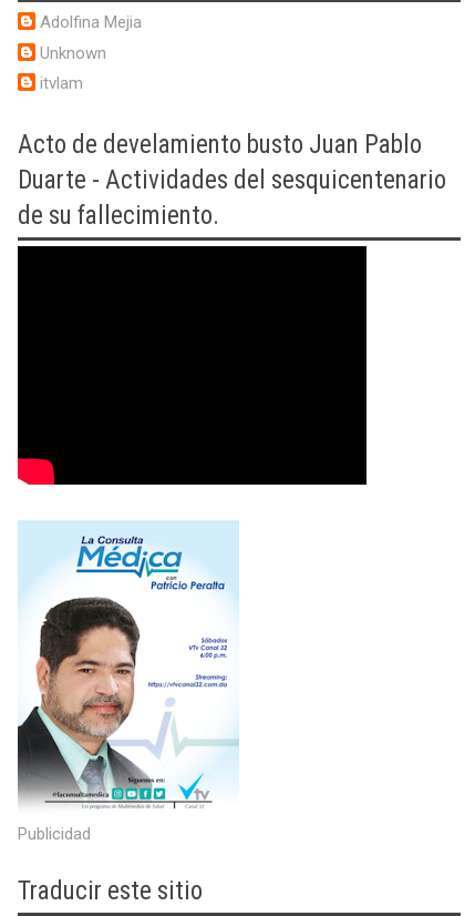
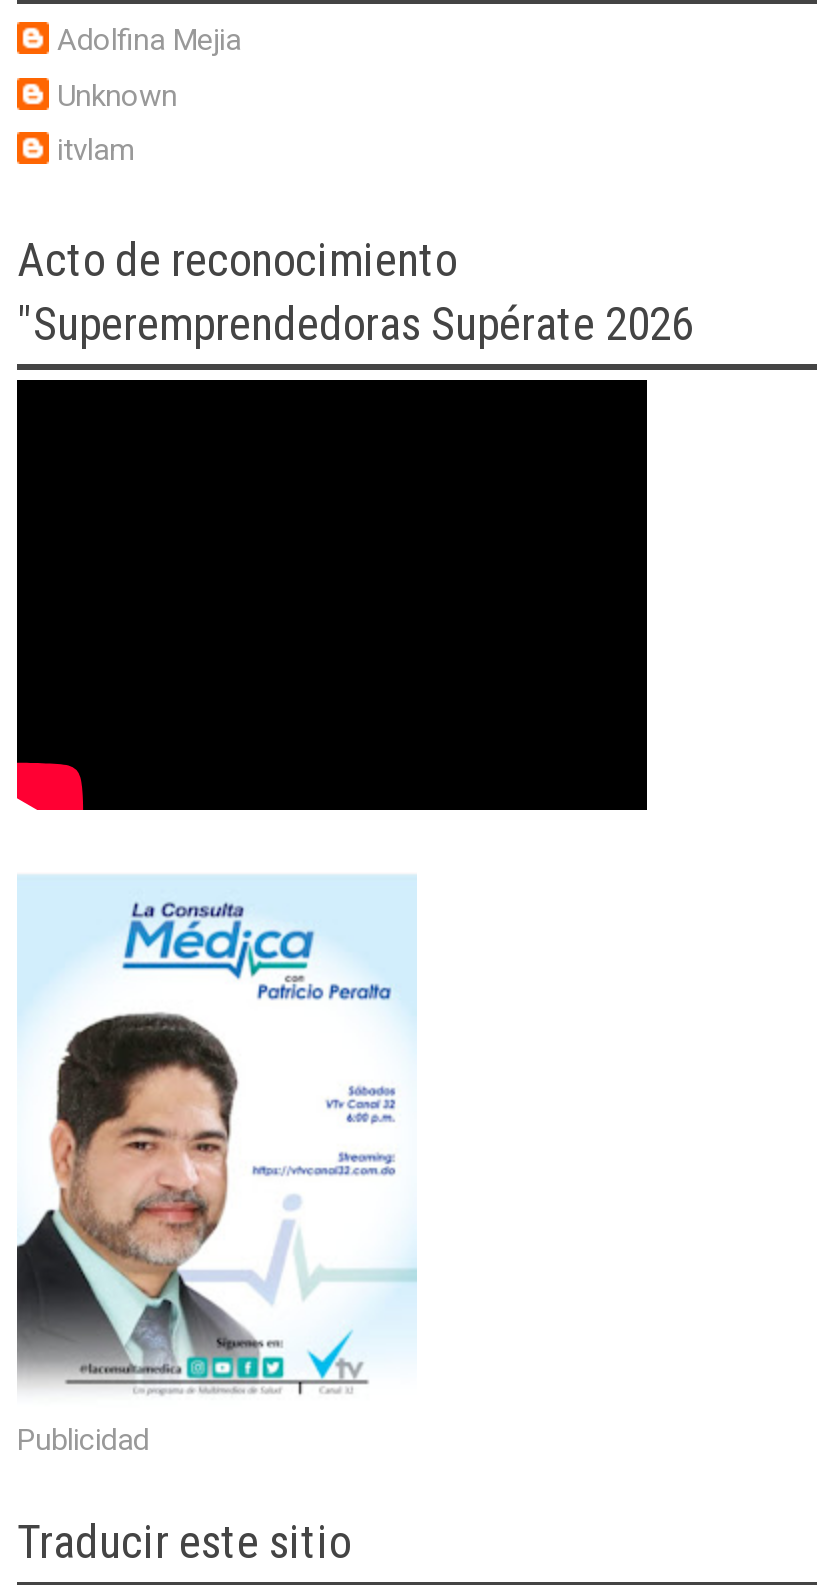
[18,130,446,230] Acto de develamiento busto Juan Pablo | Duarte - Actividades del sesquicentenario | de su fallecimiento. -> [17,234,693,352] Acto de reconocimiento | "Superemprendedoras Supérate 2026

